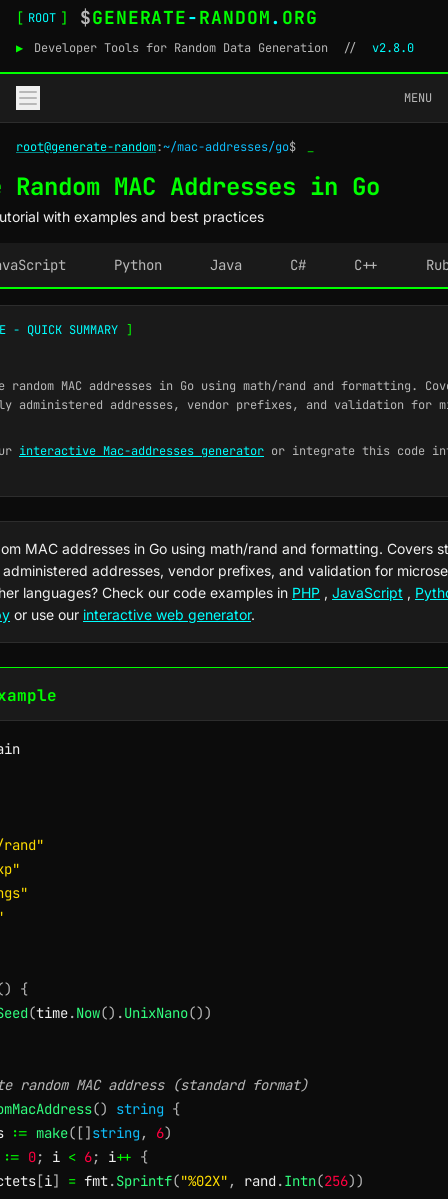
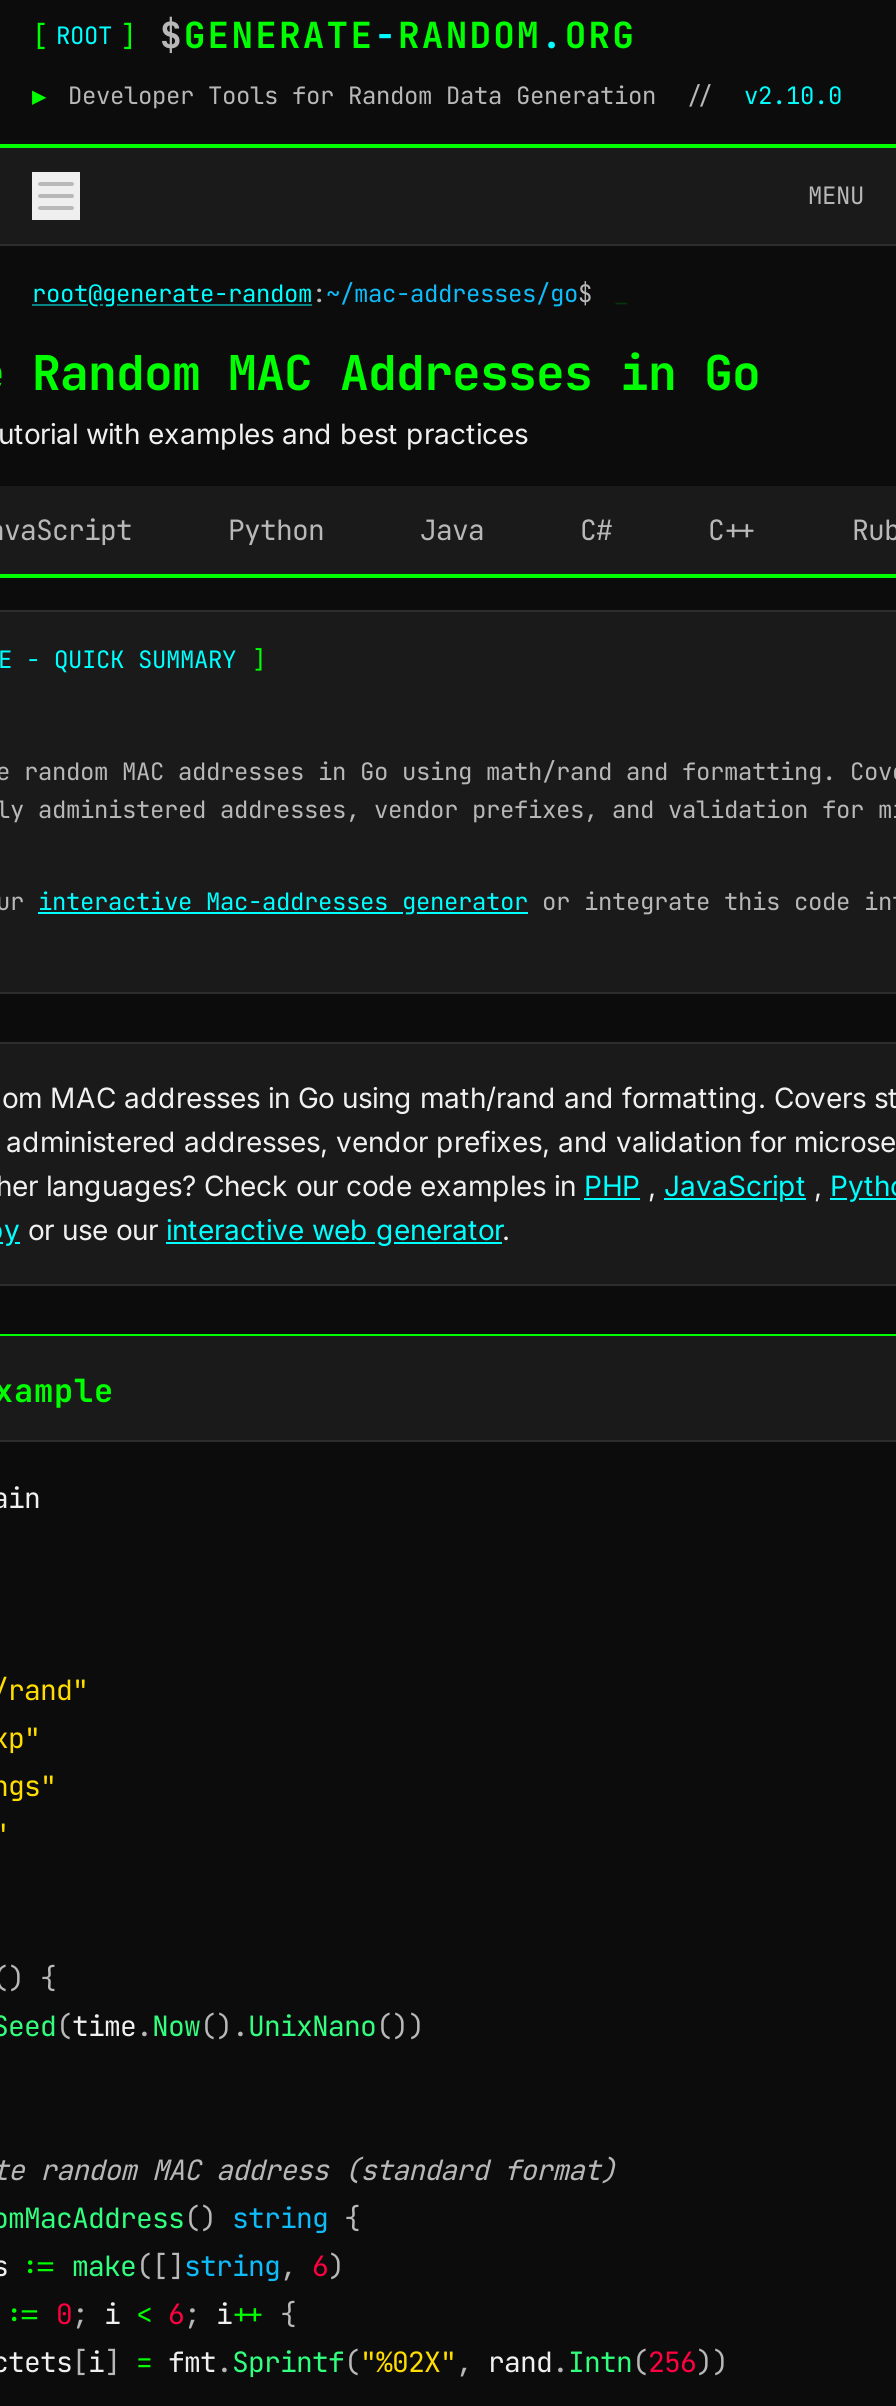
[372,40,414,56] v2.8.0 -> [744,80,842,112] v2.10.0

